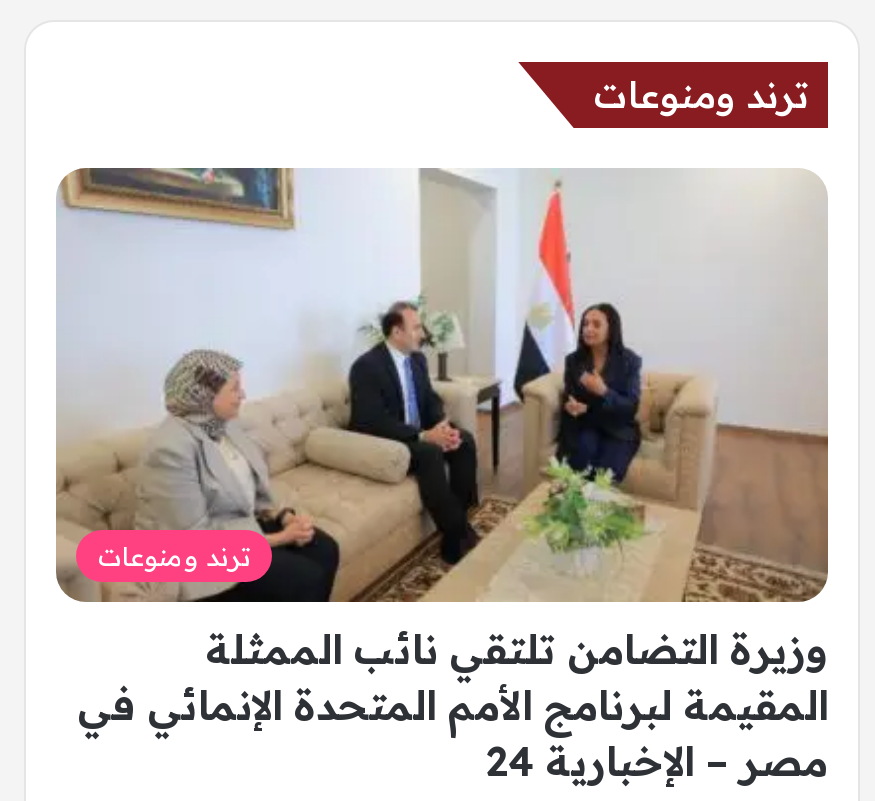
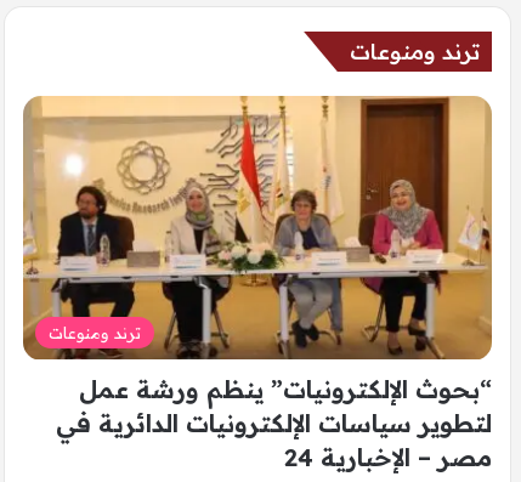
[56,165,828,731] [image] | وزيرة التضامن تلتقي نائب الممثلة | المقيمة لبرنامج الأمم المتحدة الإنمائي في -> [23,95,492,438] [image] | “بحوث الإلكترونيات” ينظم ورشة عمل | لتطوير سياسات الإلكترونيات الدائرية في

